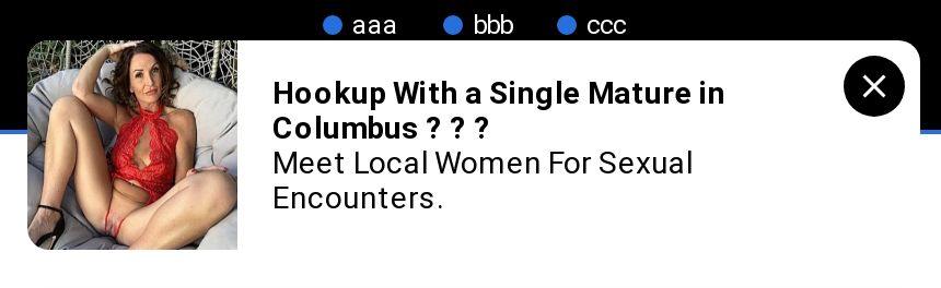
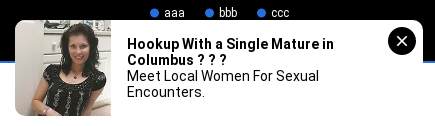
[27,40,240,252] [image] -> [15,19,111,117] [image]

